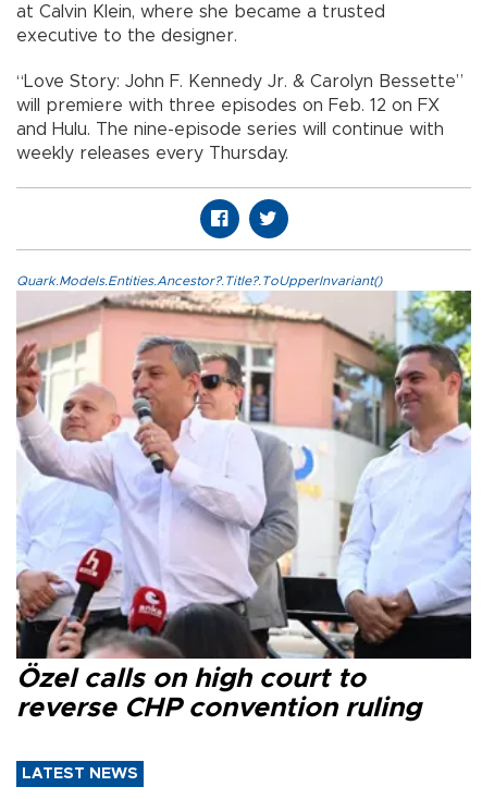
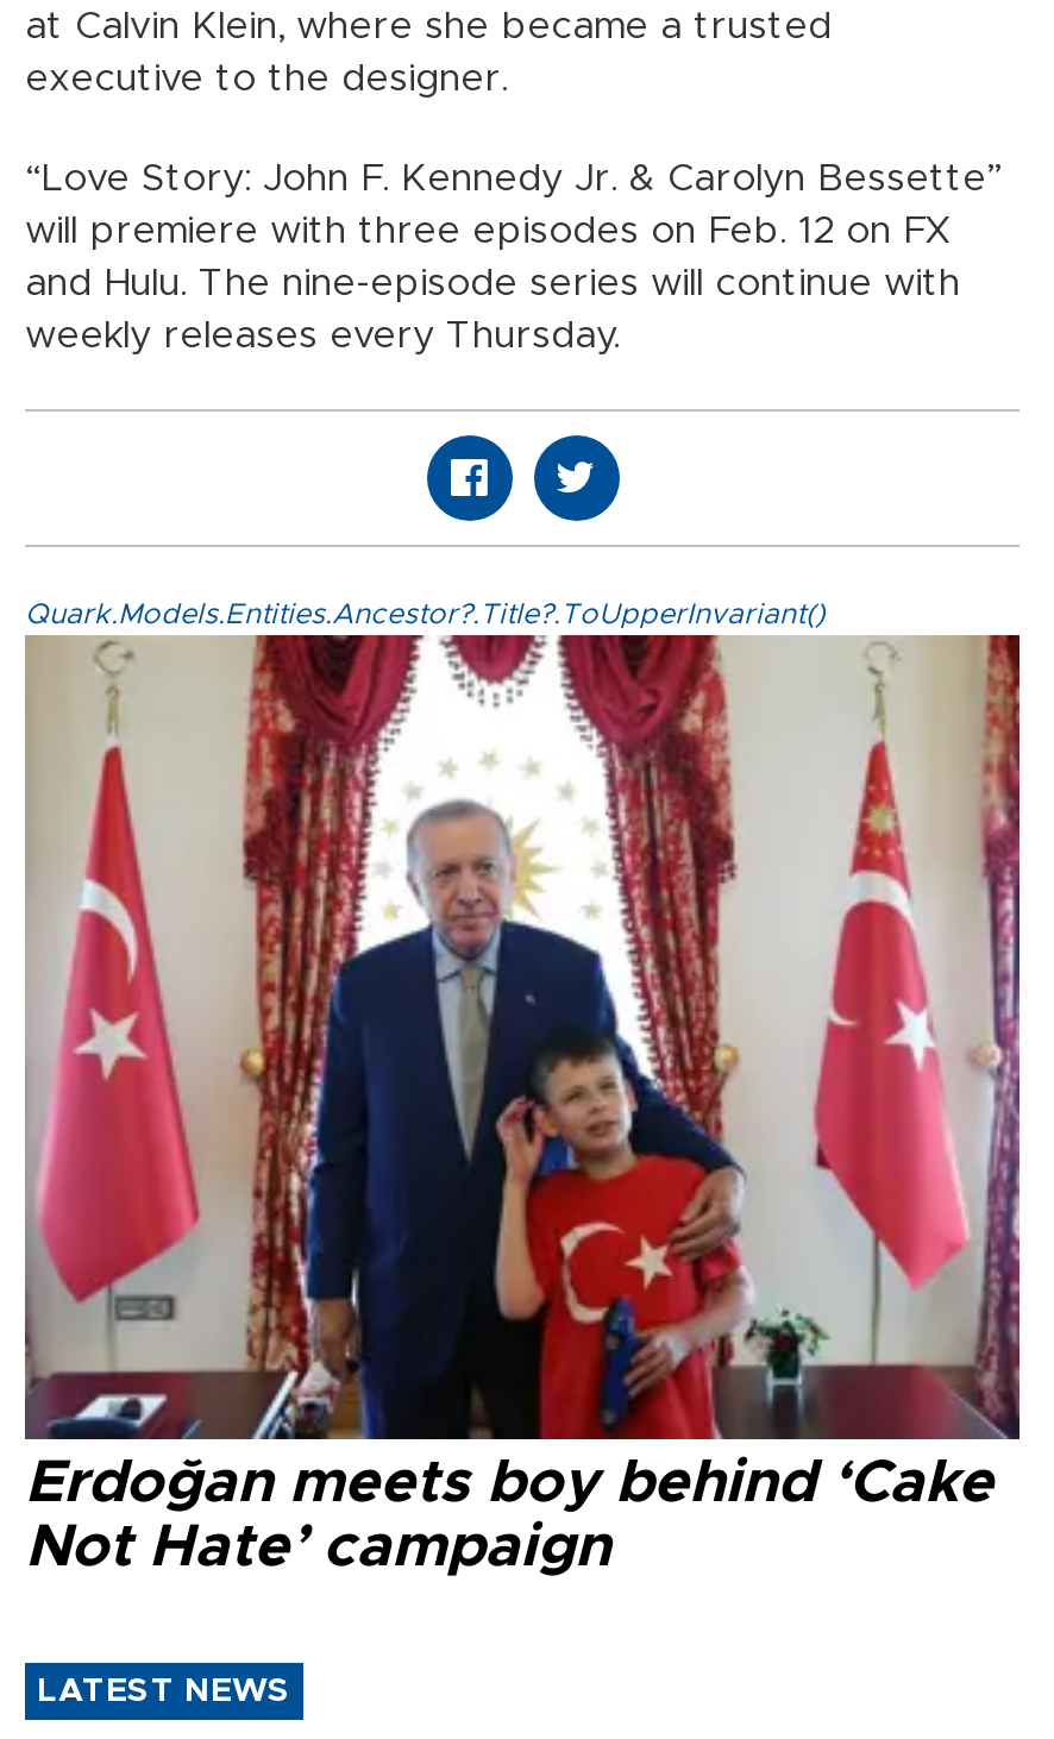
[15,291,472,721] [image] | Özel calls on high court to | reverse CHP convention ruling -> [23,635,1022,1576] [image] | Erdoğan meets boy behind ‘Cake | Not Hate’ campaign

